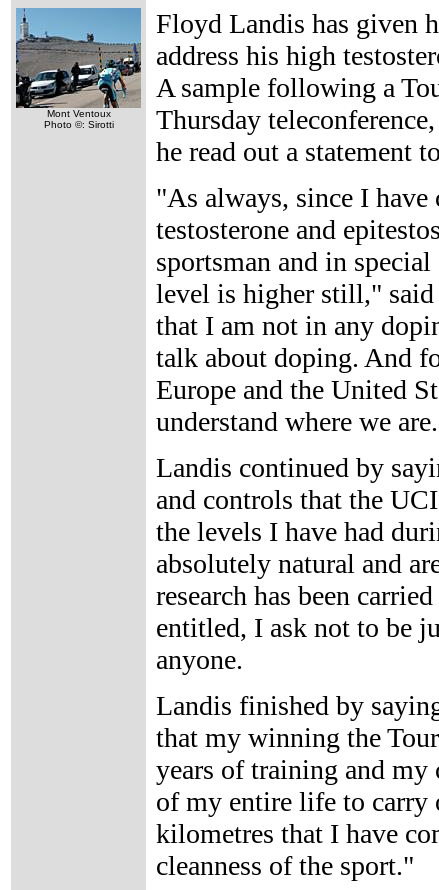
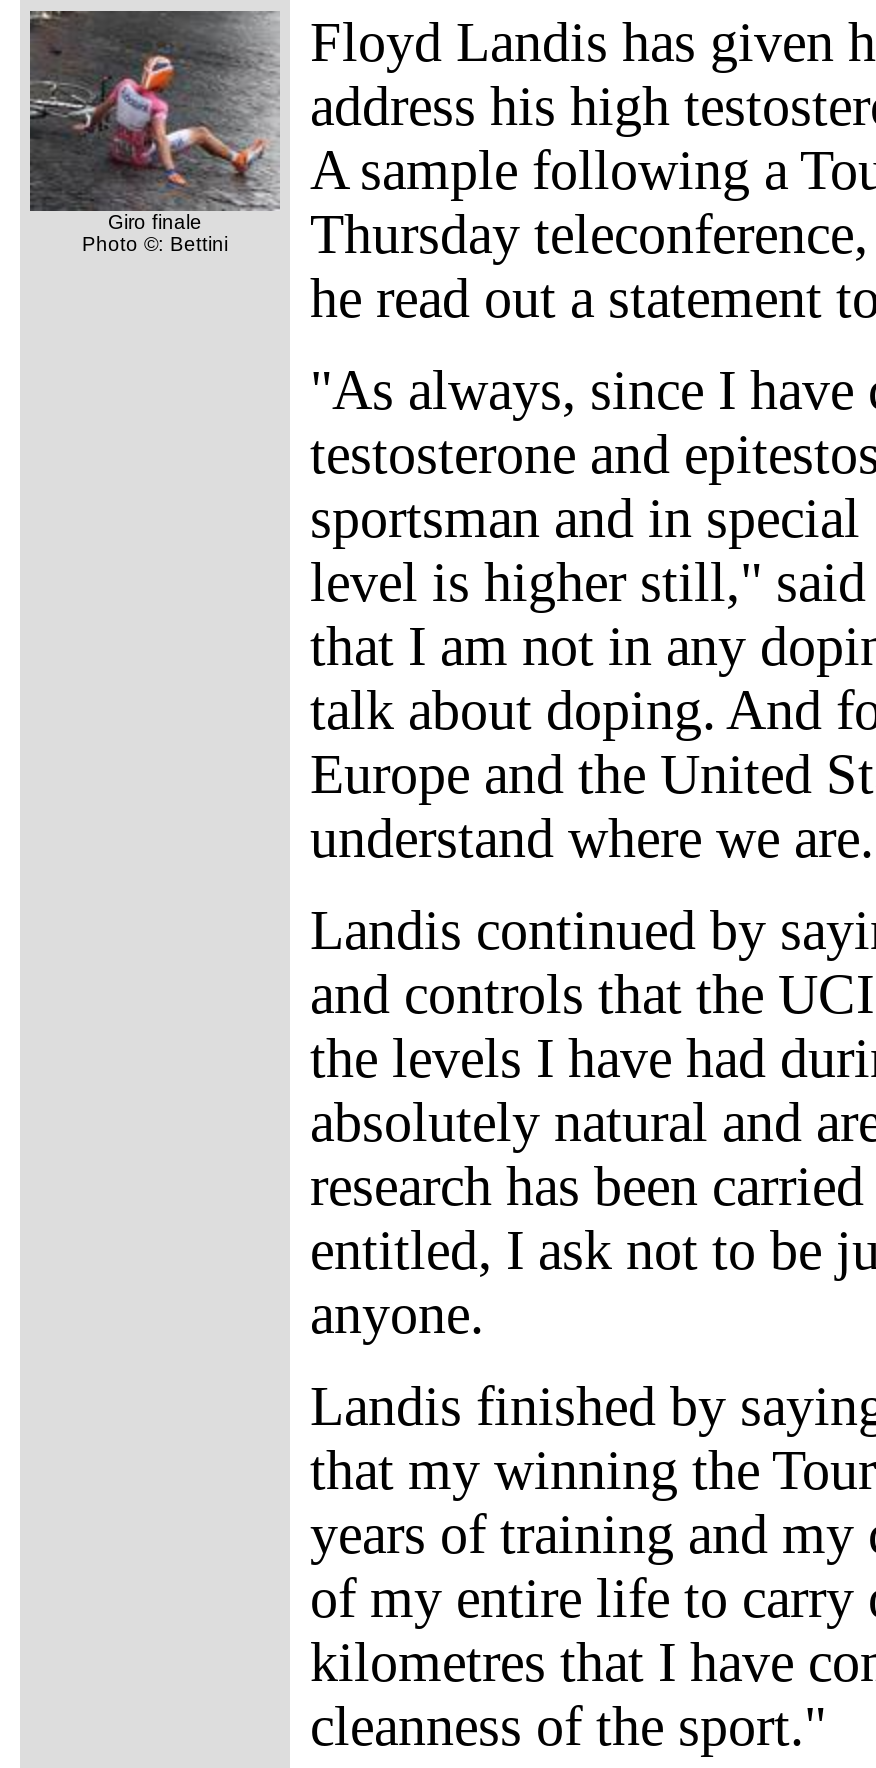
[16,7,142,130] [image] | Mont Ventoux | Photo ©: Sirotti -> [28,9,280,255] [image] | Giro finale | Photo ©: Bettini

